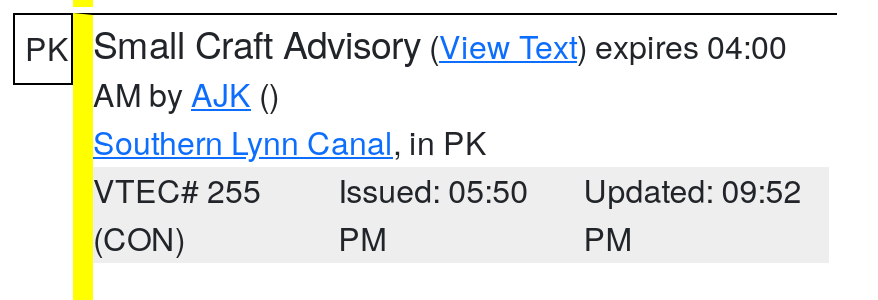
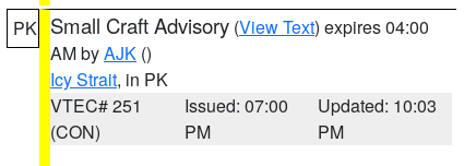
[93,119,487,213] Southern Lynn Canal, in PK | VTEC# 255 -> [50,67,168,118] Icy Strait, in PK | VTEC# 251
[338,167,528,213] Issued: 05:50 -> [184,93,288,118] Issued: 07:00
[583,167,801,213] Updated: 09:52 -> [318,93,437,118] Updated: 10:03

